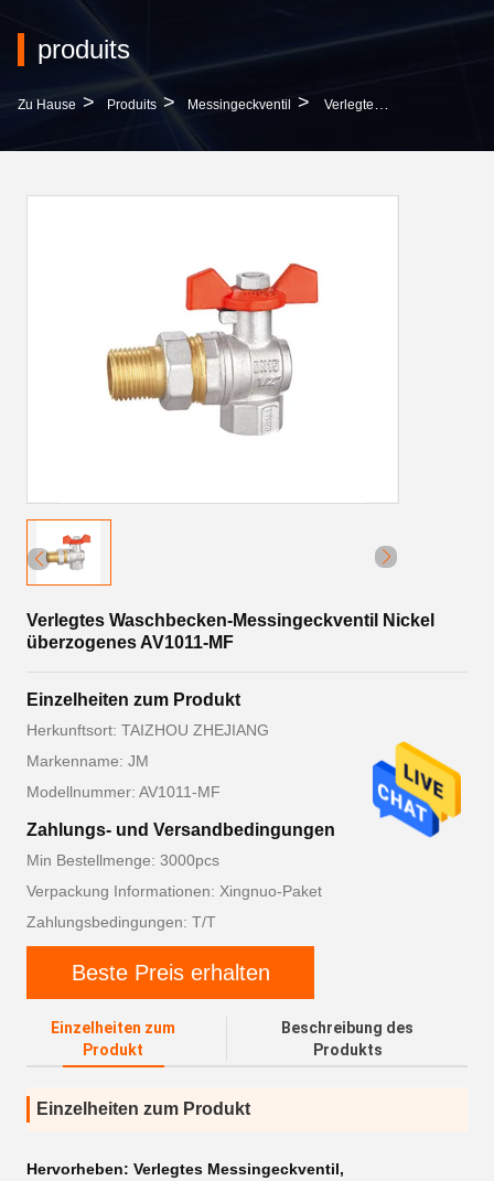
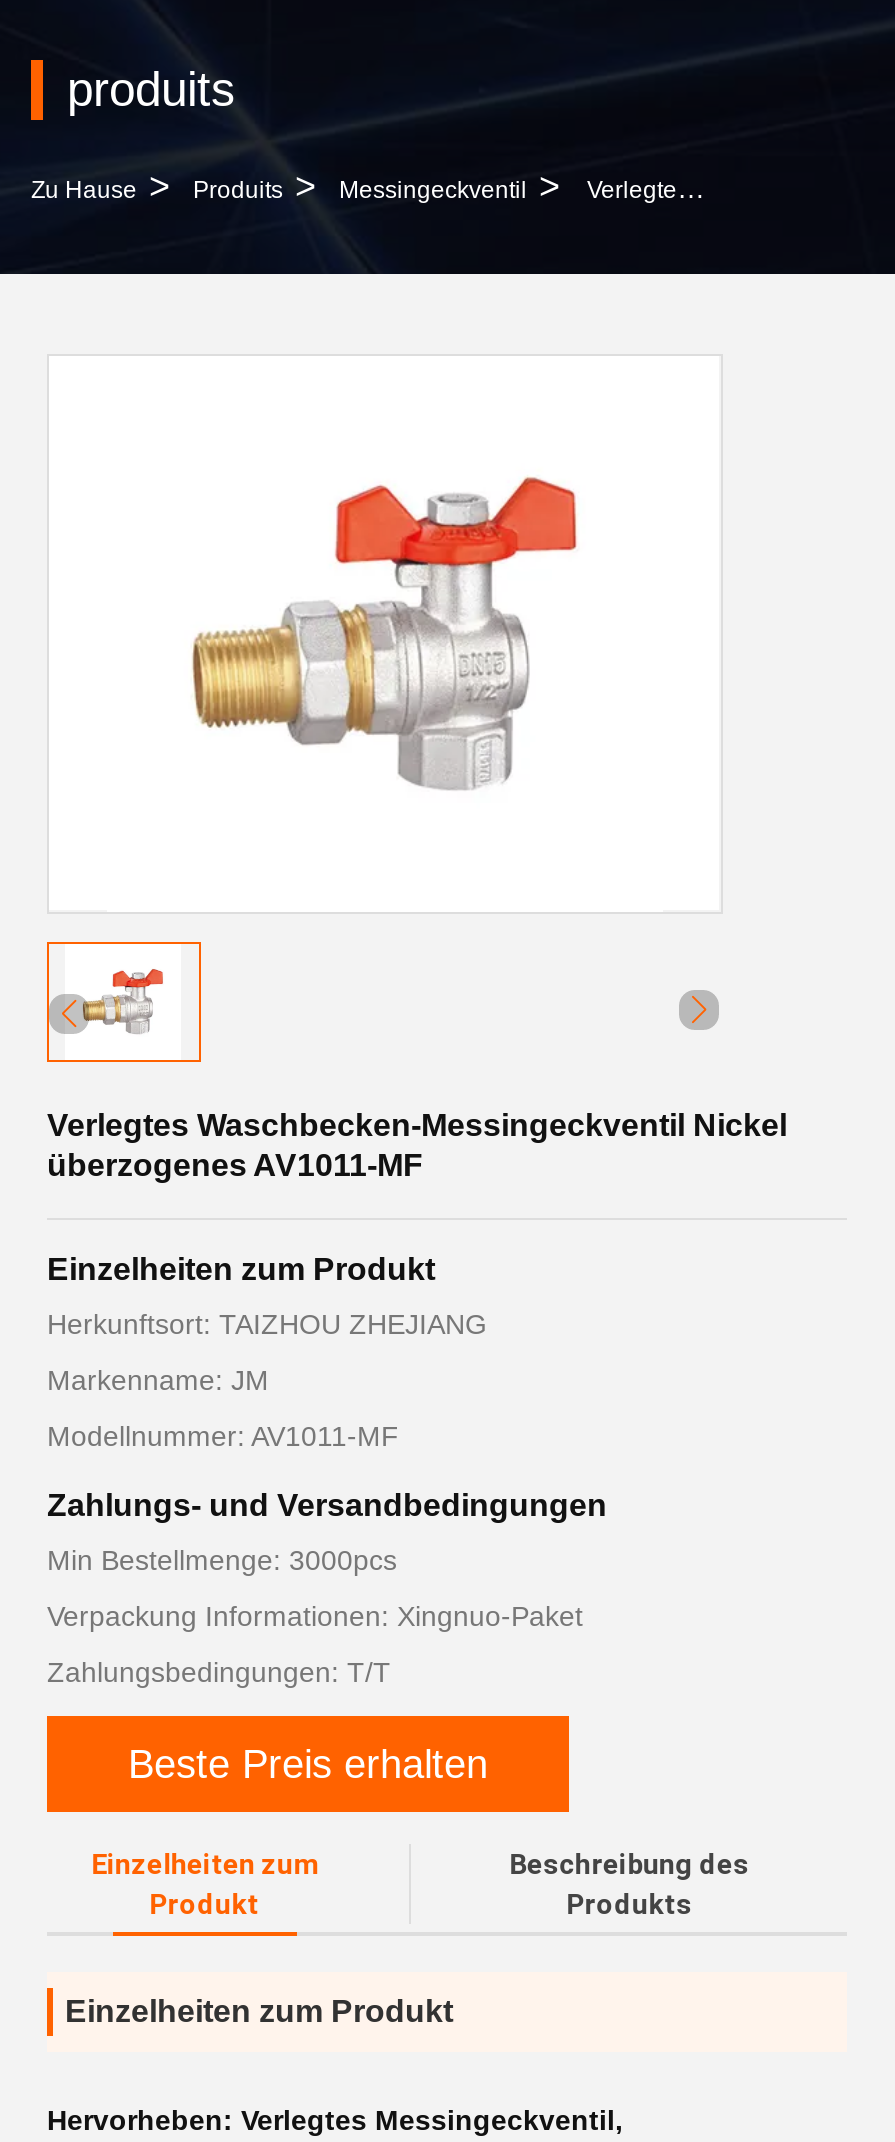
[372,740,462,838] [image] -> none

